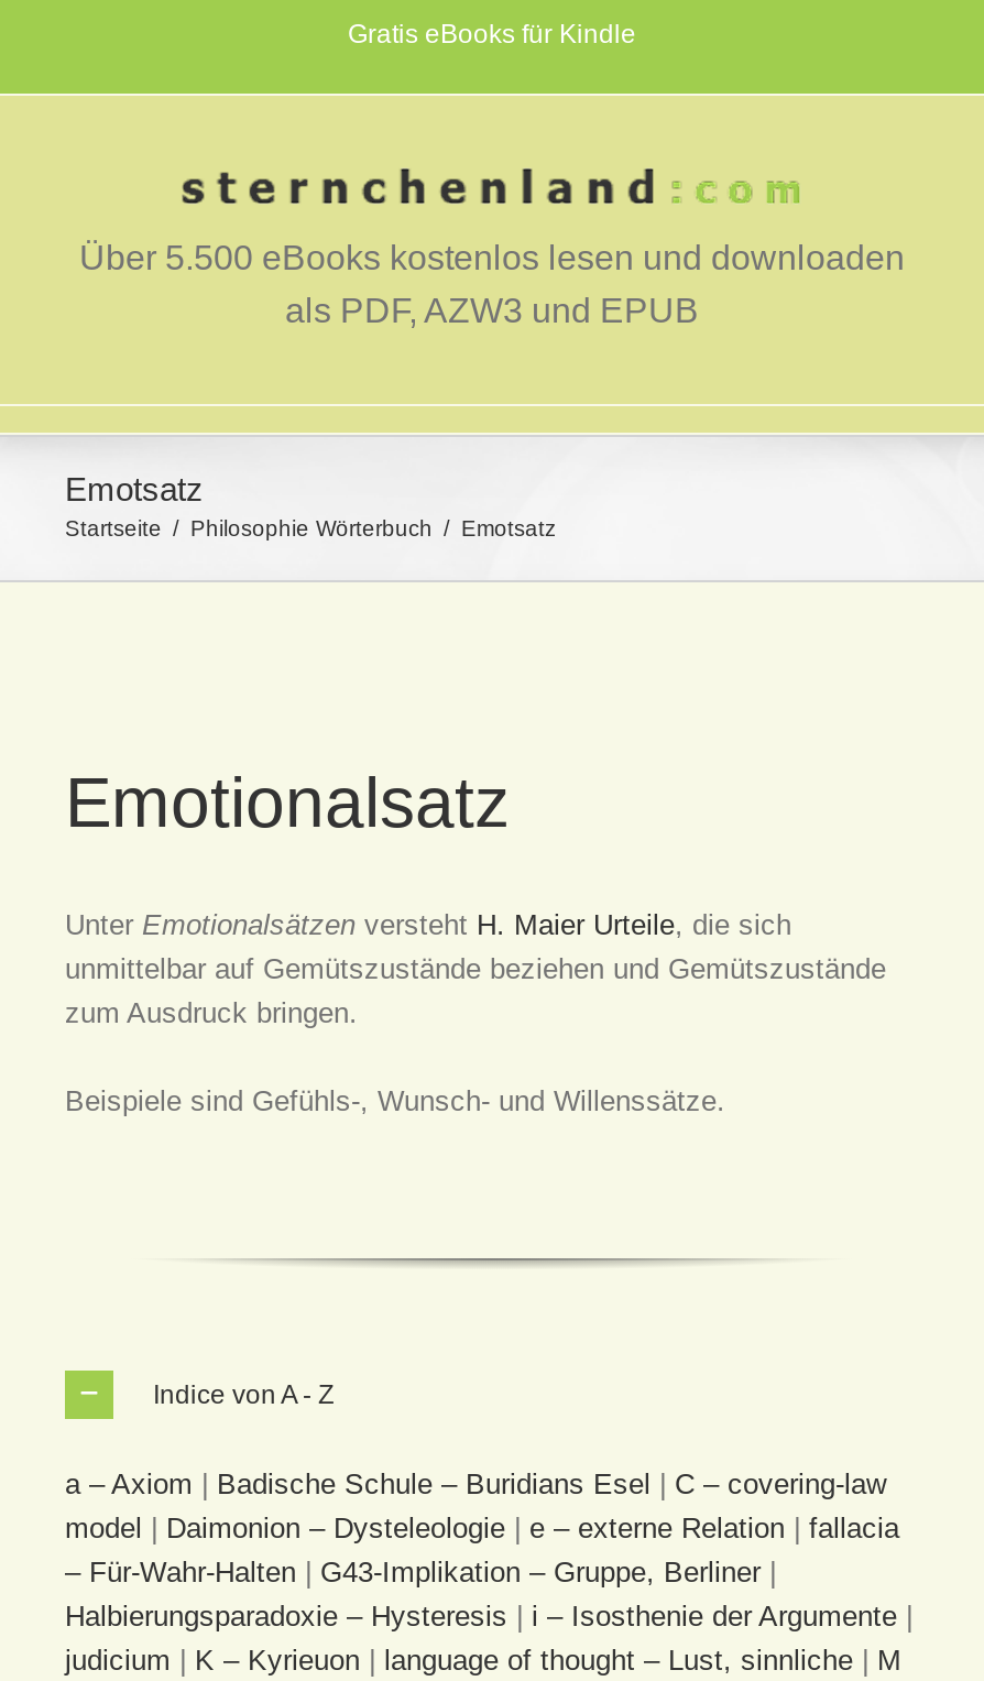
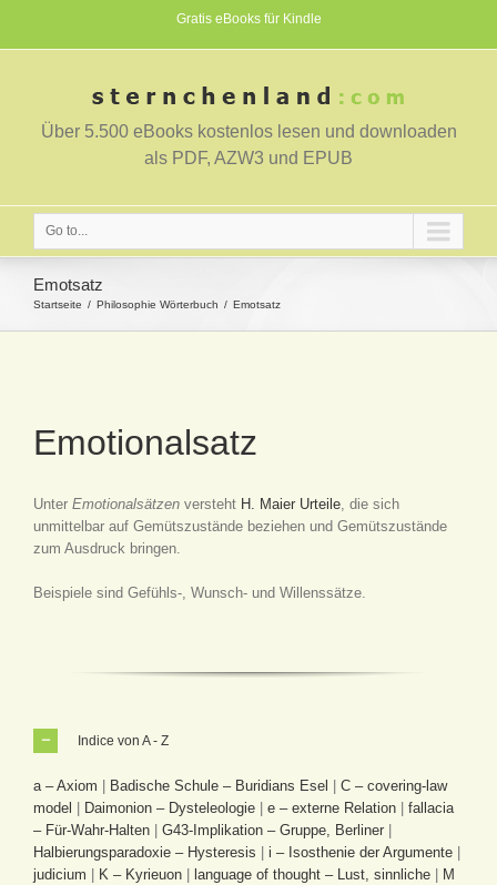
none -> [45,223,88,238] Go to...

